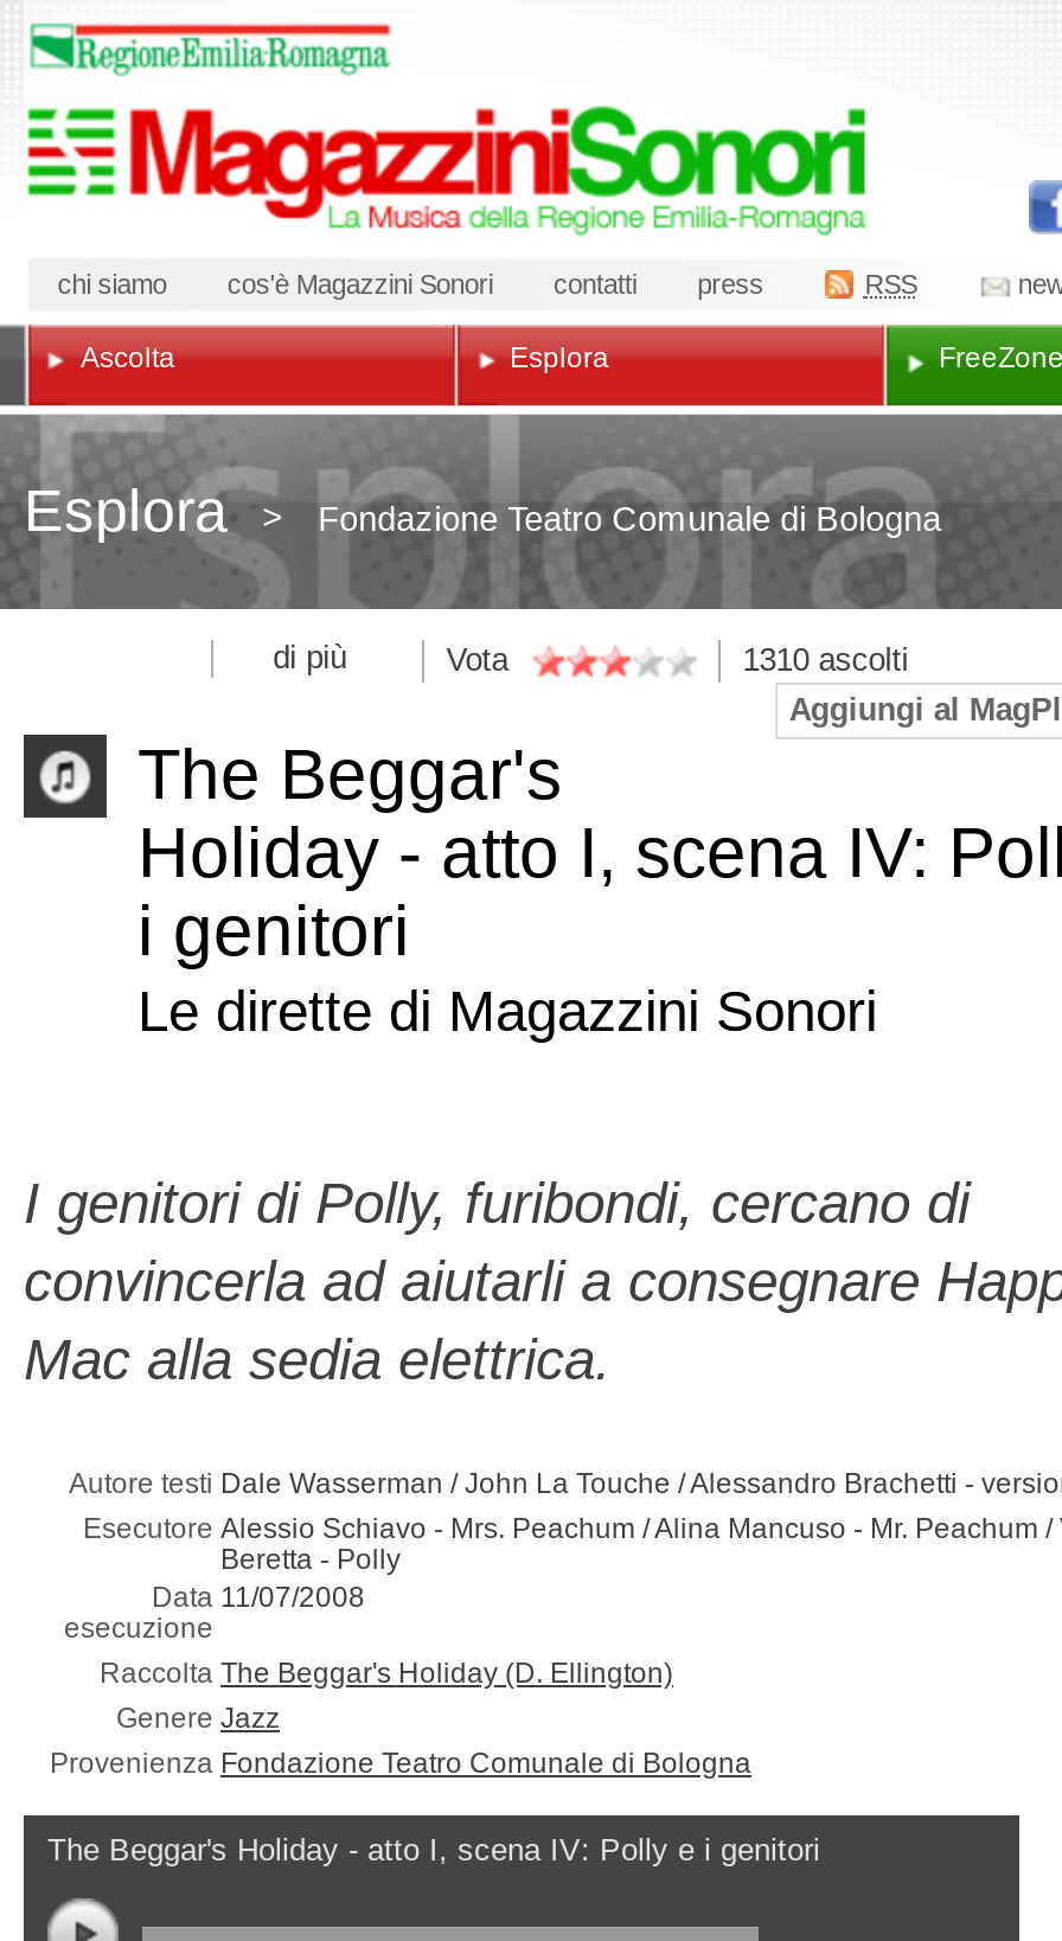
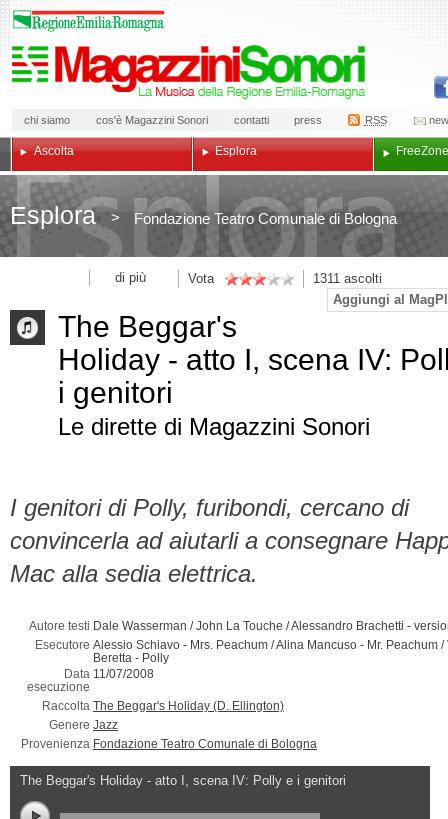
[742,642,908,678] 1310 ascolti -> [313,271,382,286] 1311 ascolti

